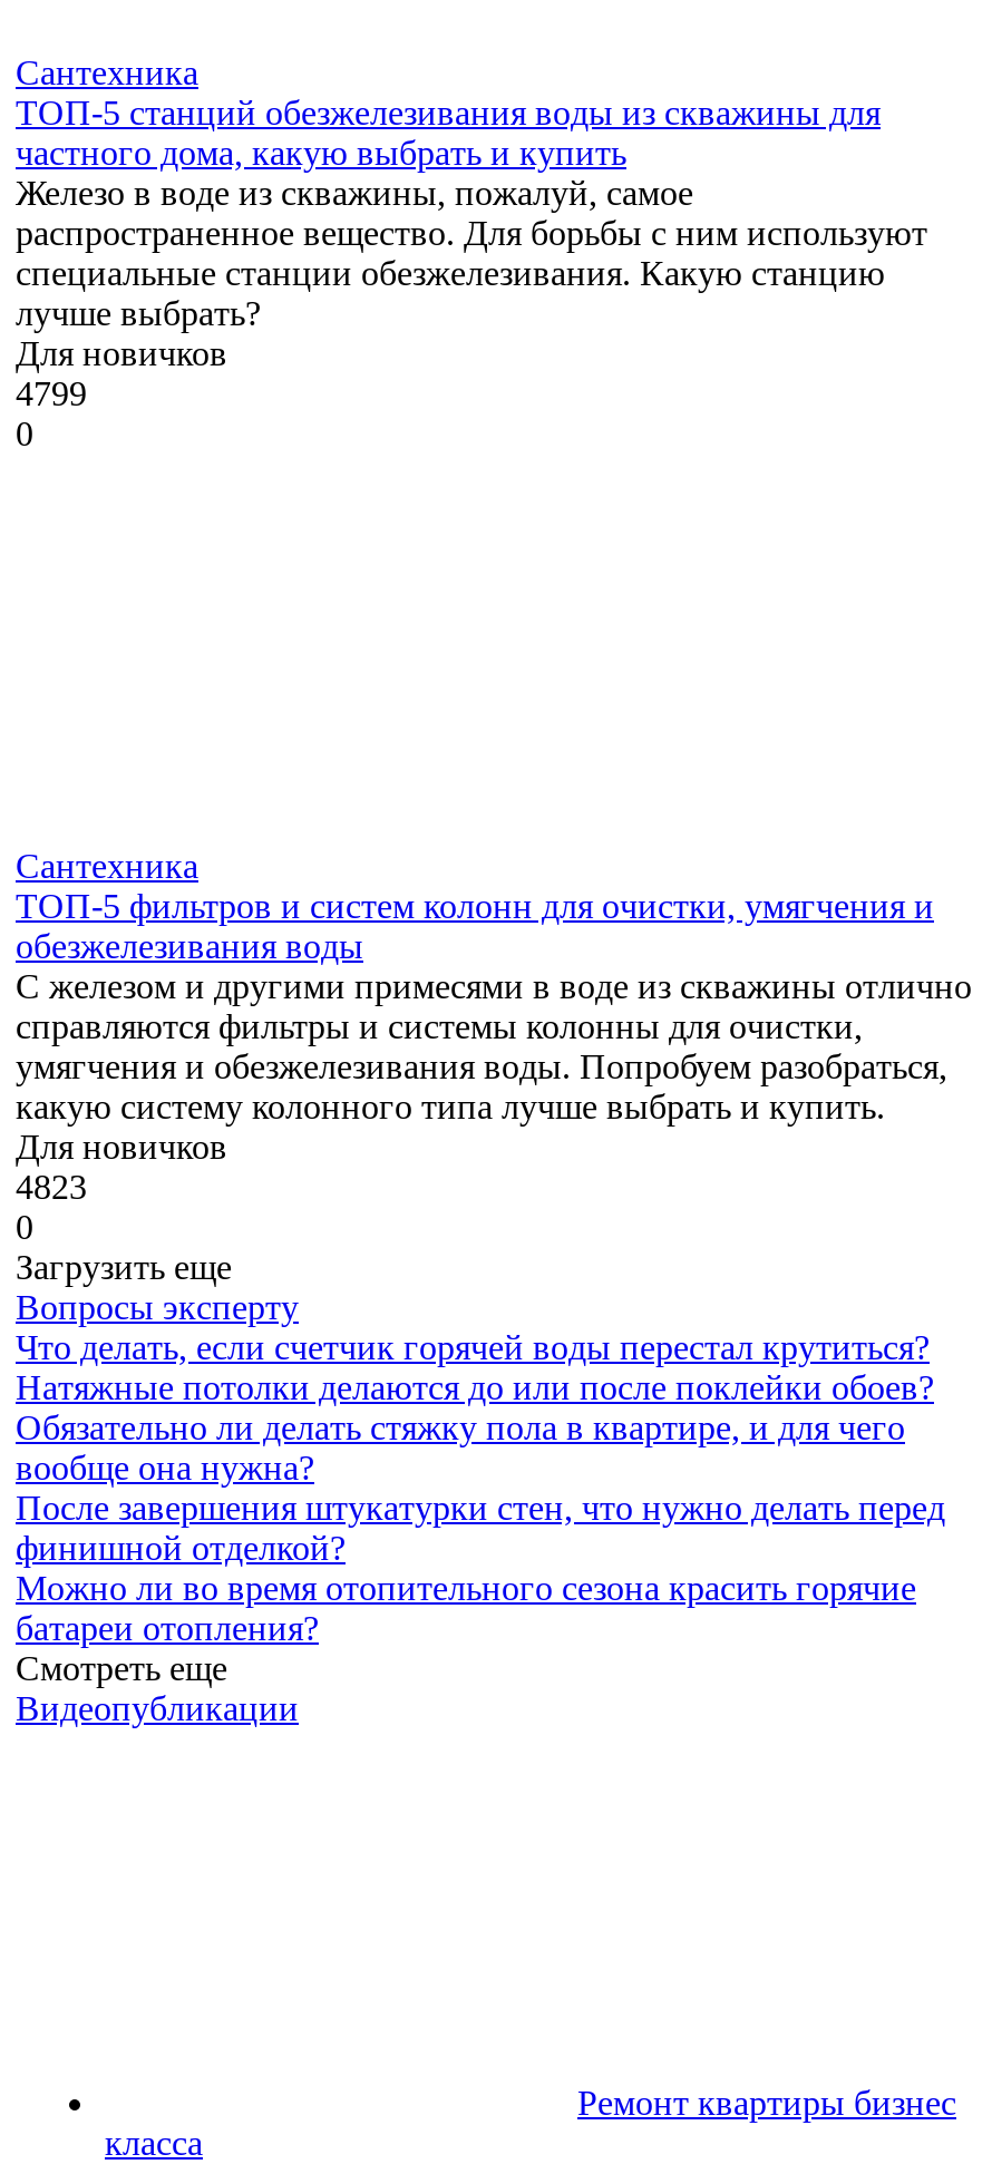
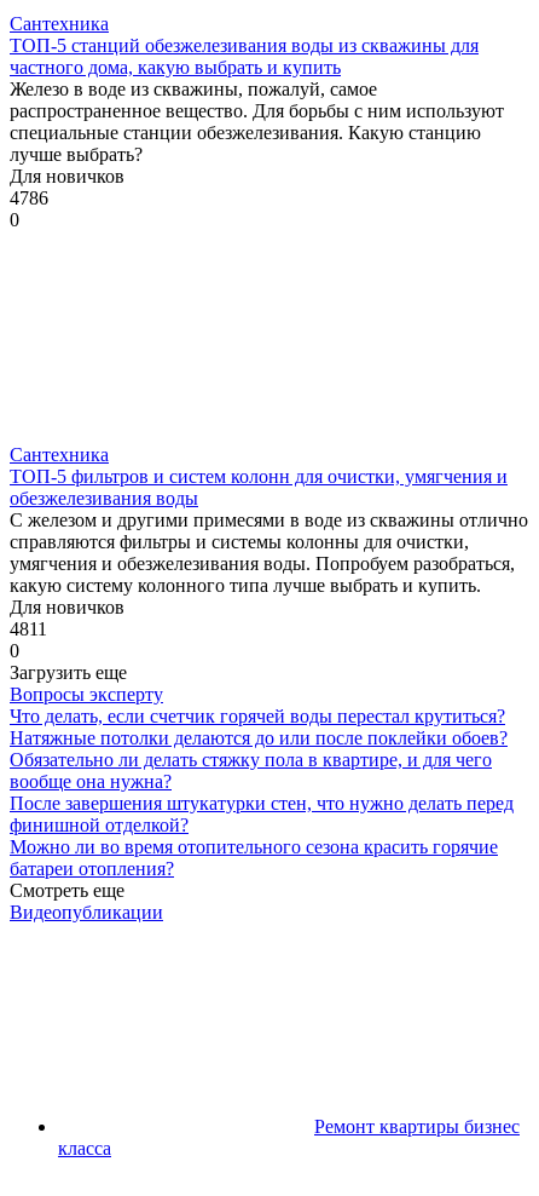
[16,374,87,412] 4799 -> [10,187,48,208] 4786
[16,1167,87,1205] 4823 -> [10,618,47,639] 4811

